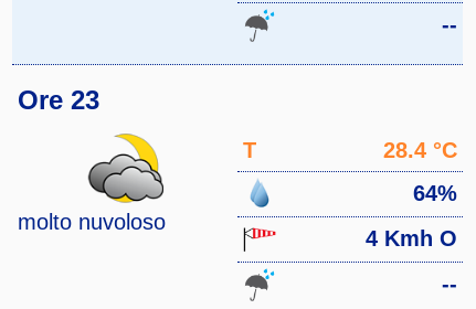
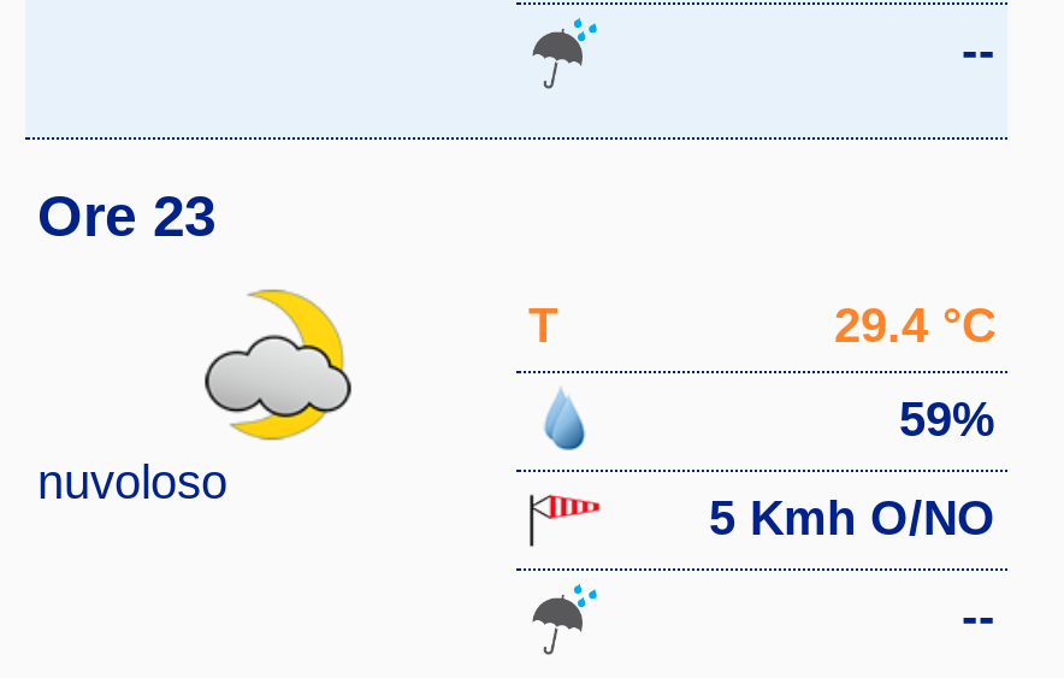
[383,138,457,162] 28.4 °C -> [834,299,995,352] 29.4 °C
[18,153,166,234] [image] | molto nuvoloso -> [37,335,355,508] [image] | nuvoloso
[413,181,457,205] 64% -> [899,393,995,446] 59%
[366,226,457,251] 4 Kmh O -> [709,491,995,544] 5 Kmh O/NO

